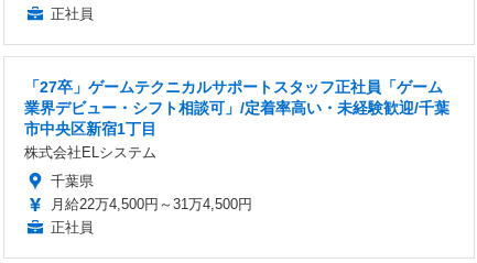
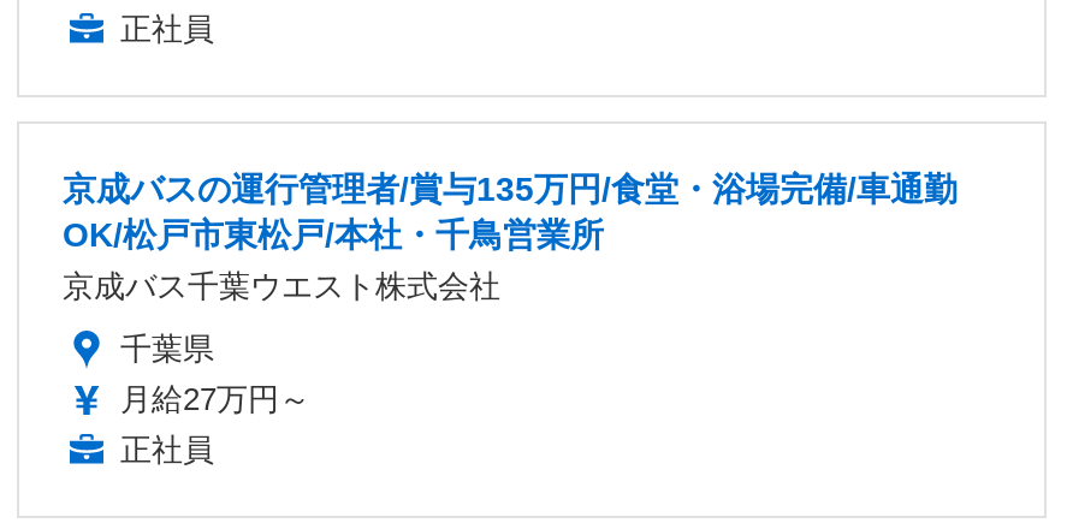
[24,78,449,160] 「27卒」ゲームテクニカルサポートスタッフ正社員「ゲーム | 業界デビュー・シフト相談可」/定着率高い・未経験歓迎/千葉 | 市中央区新宿1丁目 | 株式会社ELシステム -> [63,169,958,303] 京成バスの運行管理者/賞与135万円/食堂・浴場完備/車通勤 | OK/松戸市東松戸/本社・千鳥営業所 | 京成バス千葉ウエスト株式会社
[51,196,252,212] 月給22万4,500円～31万4,500円 -> [120,380,310,416] 月給27万円～

